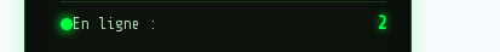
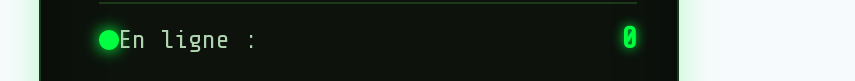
[377,13,386,34] 2 -> [621,22,637,56] 0

